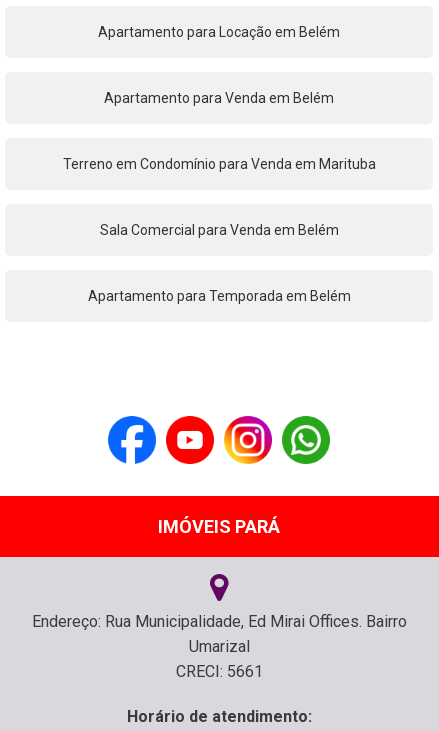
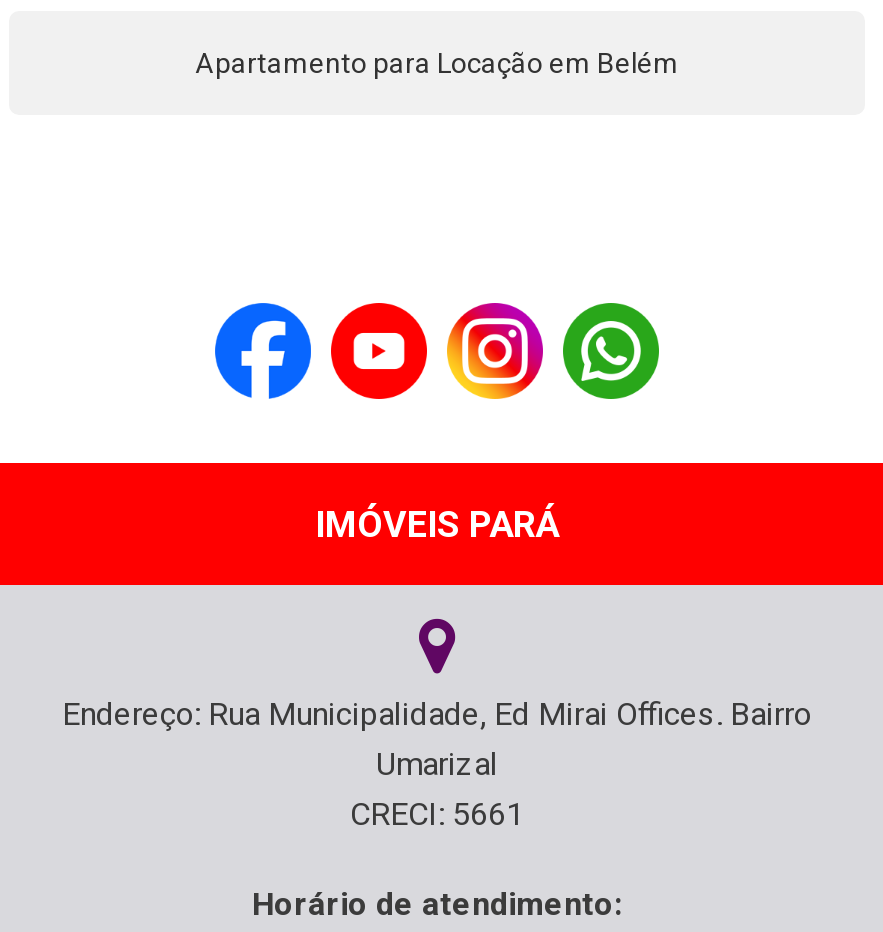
[104,90,334,106] Apartamento para Venda em Belém -> none
[62,156,375,172] Terreno em Condomínio para Venda em Marituba -> none
[99,222,338,238] Sala Comercial para Venda em Belém -> none
[87,288,350,304] Apartamento para Temporada em Belém -> none

